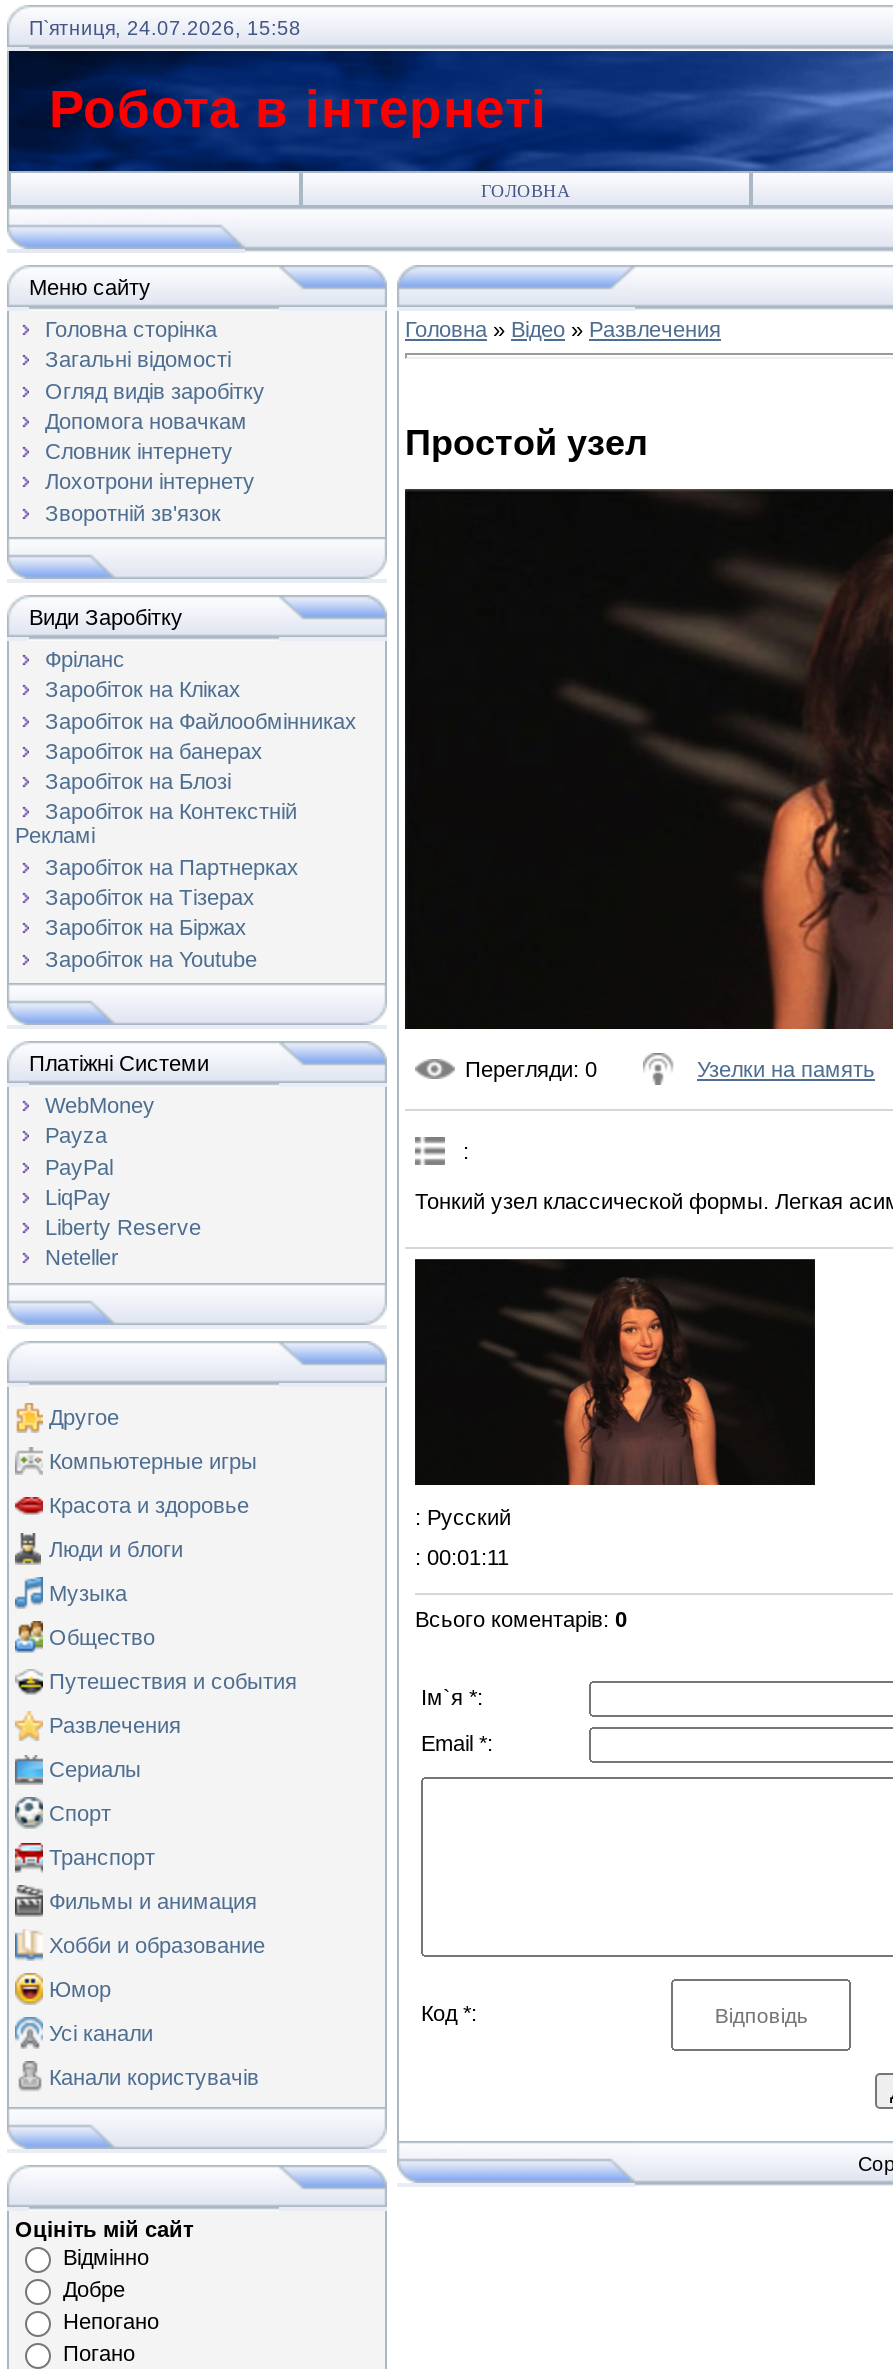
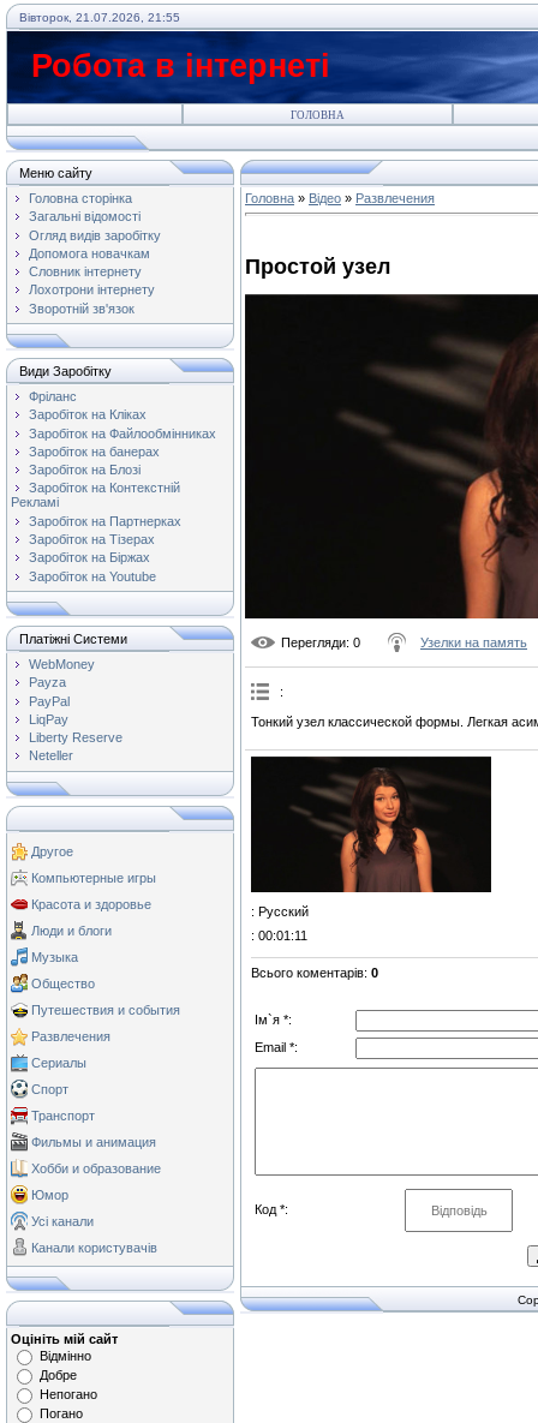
[29,17,301,39] П`ятниця, 24.07.2026, 15:58 -> [19,11,180,24] Вівторок, 21.07.2026, 21:55

